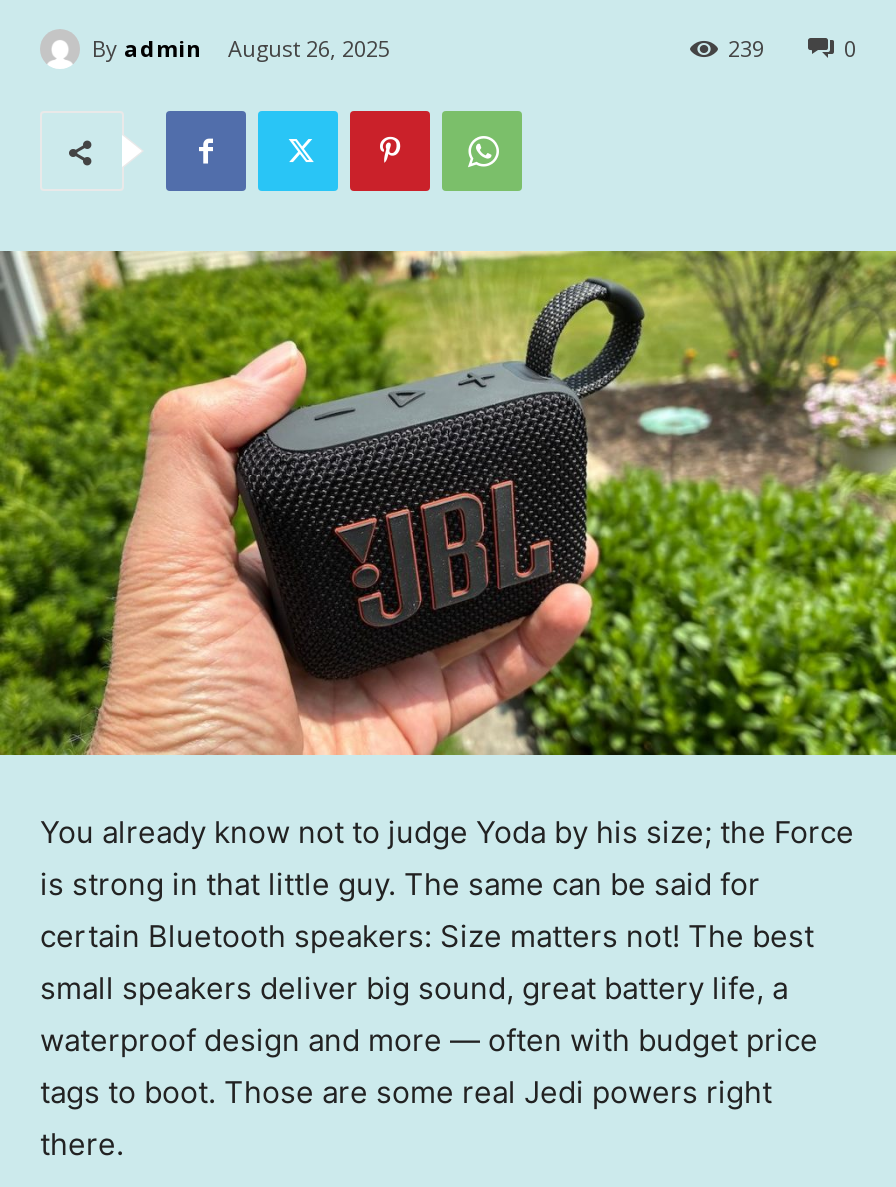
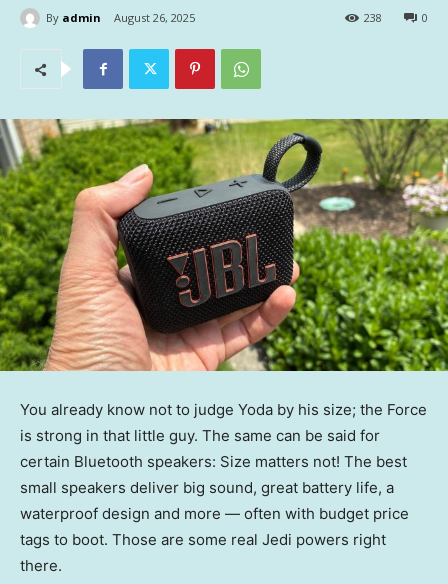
[728,33,764,63] 239 -> [364,10,382,25] 238

